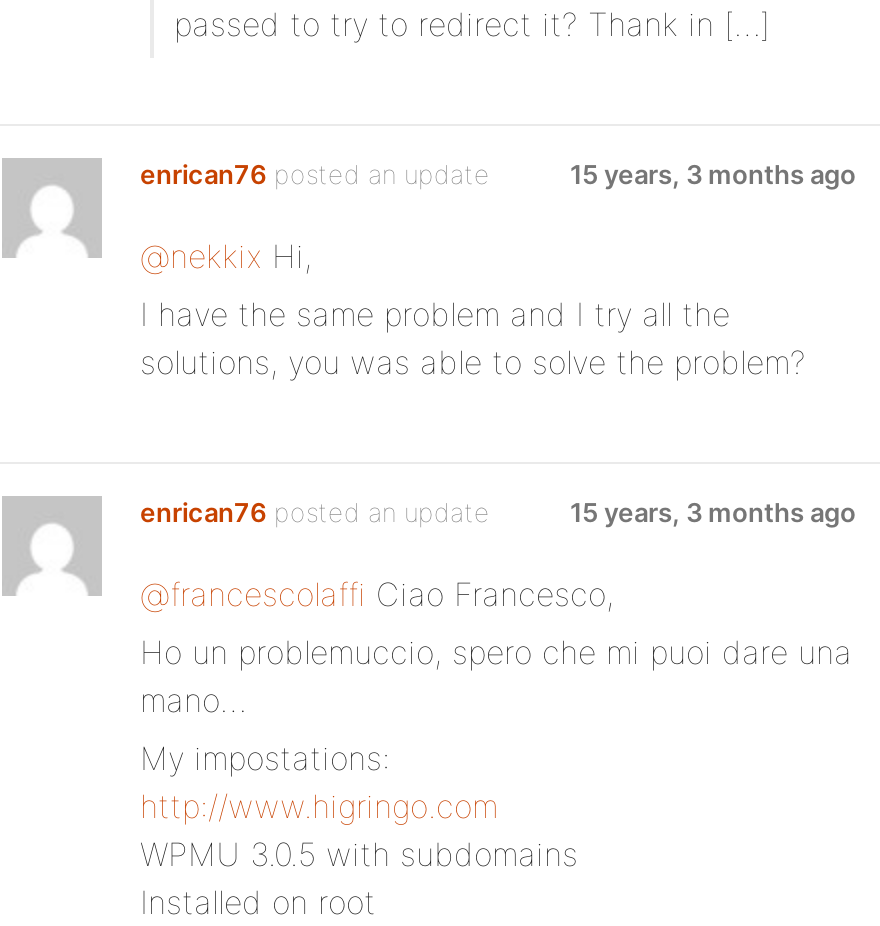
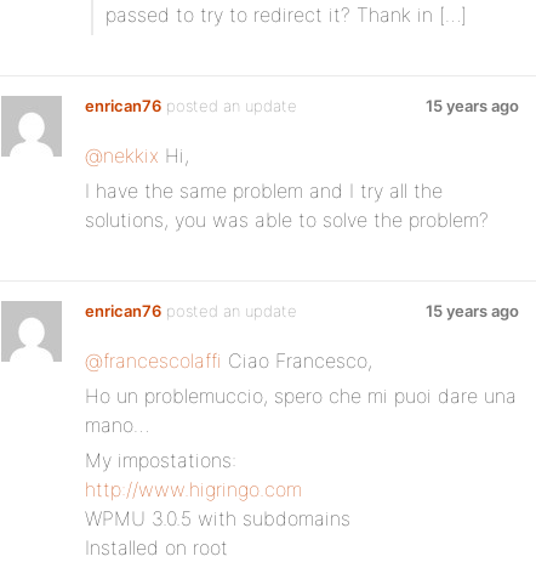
[570,158,856,190] 15 years, 3 months ago -> [426,96,519,115] 15 years ago
[570,496,856,528] 15 years, 3 months ago -> [426,301,519,320] 15 years ago

